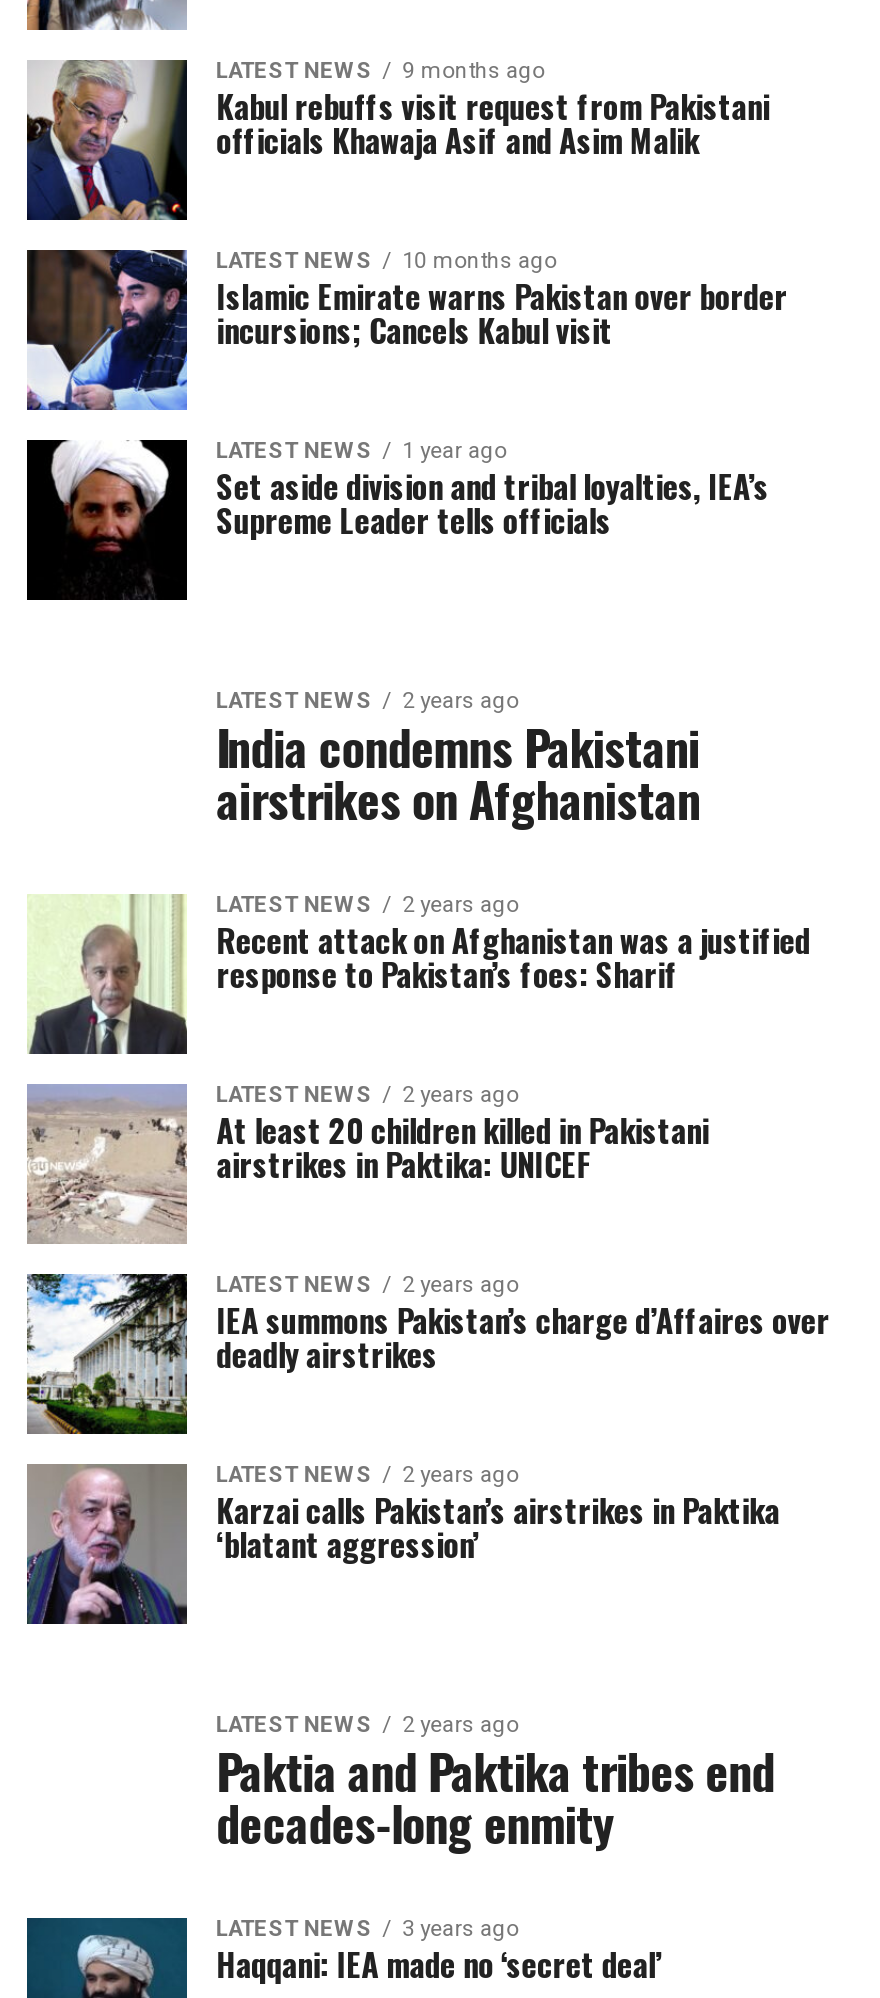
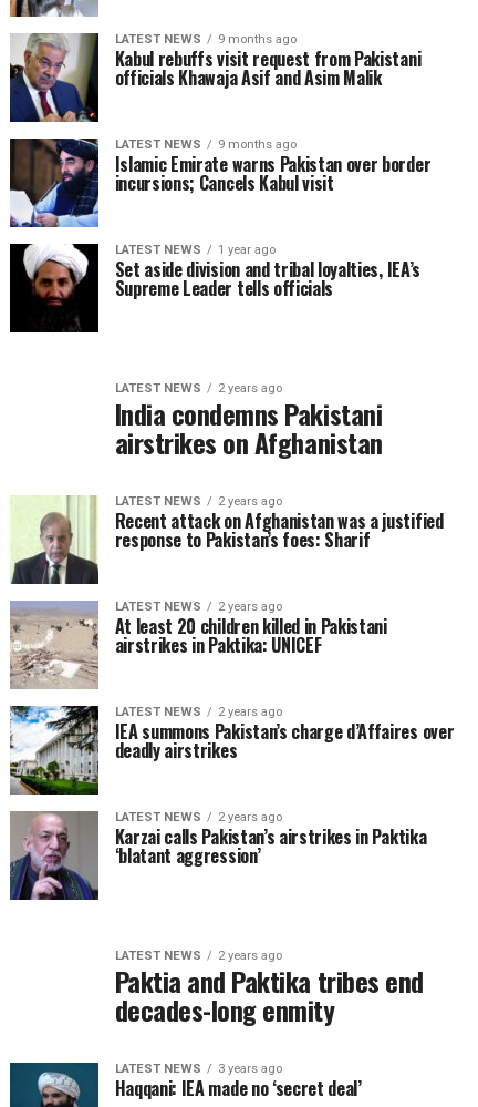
[216,248,556,274] LATEST NEWS 10 months ago -> [115,137,296,152] LATEST NEWS 9 months ago

